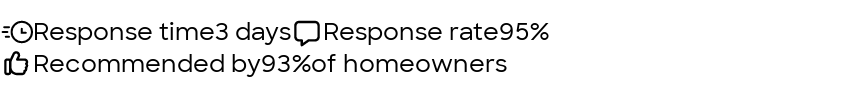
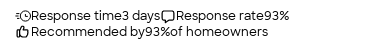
[323,16,549,48] Response rate95% -> [176,8,289,24] Response rate93%

